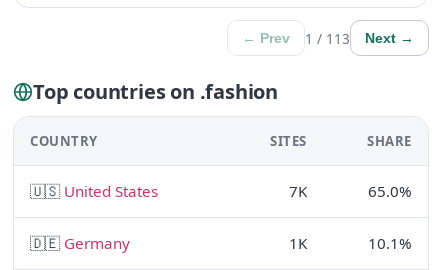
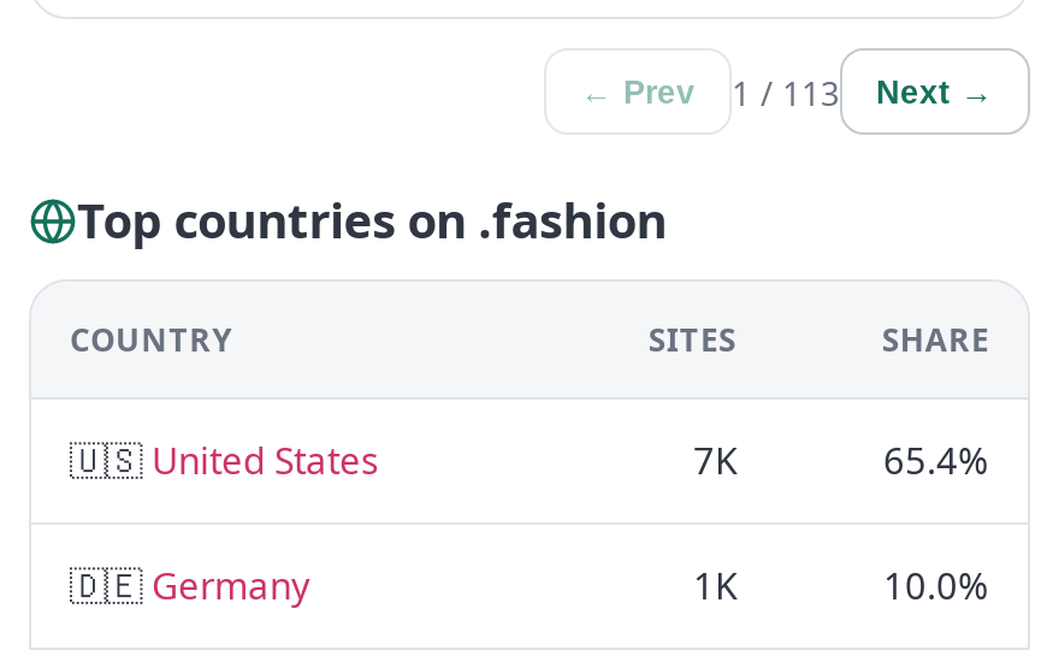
[368,181,412,201] 65.0% -> [883,436,989,484] 65.4%
[368,233,412,253] 10.1% -> [883,561,989,609] 10.0%

